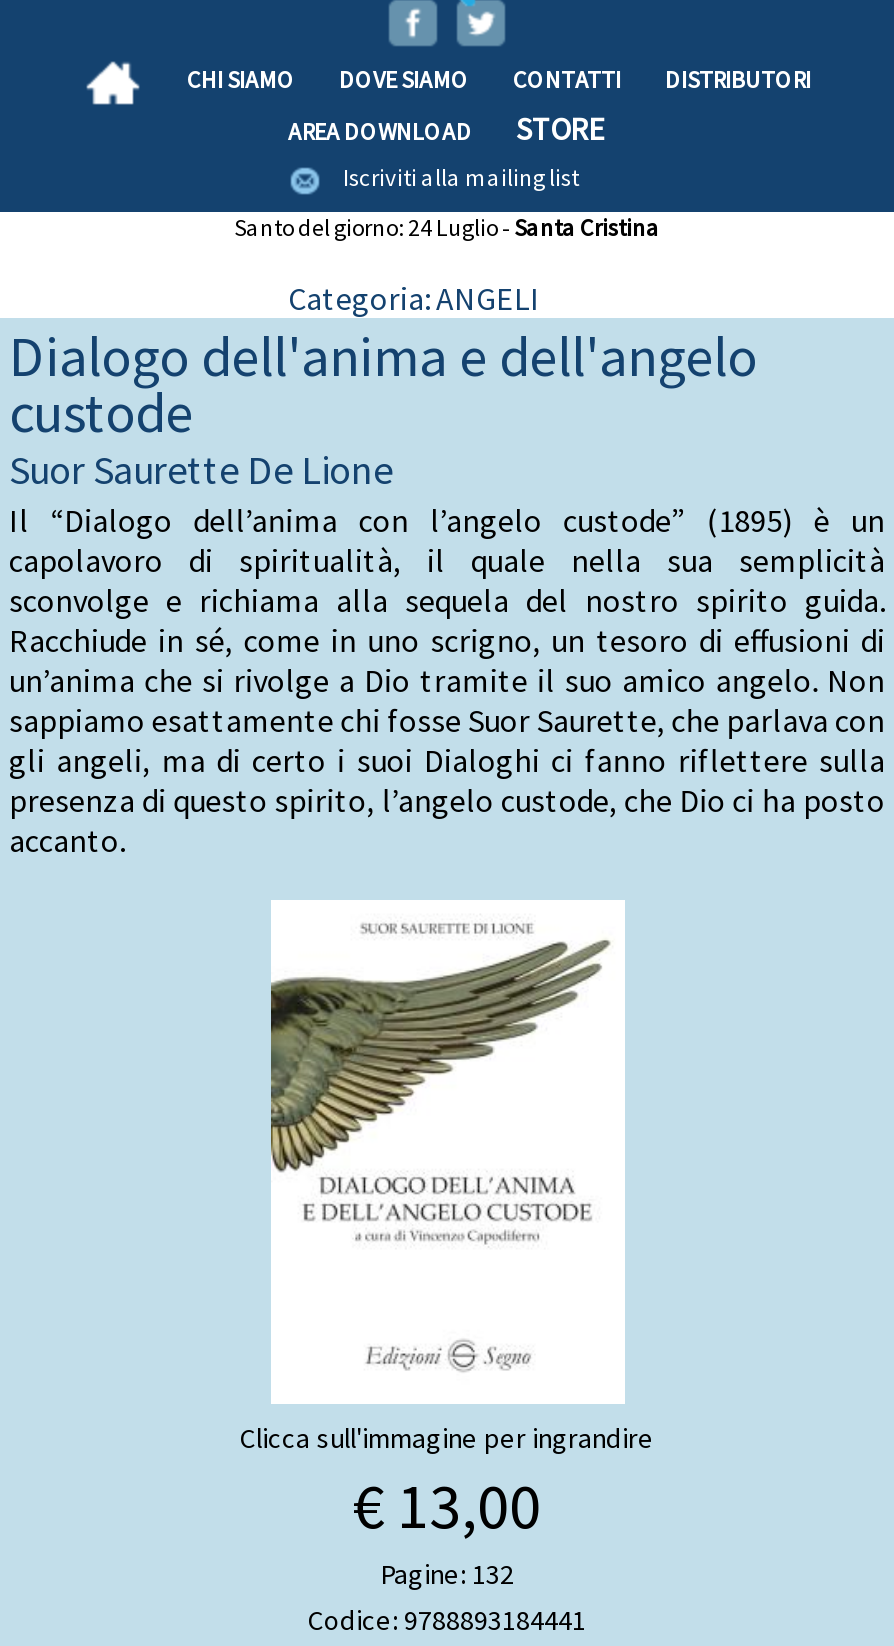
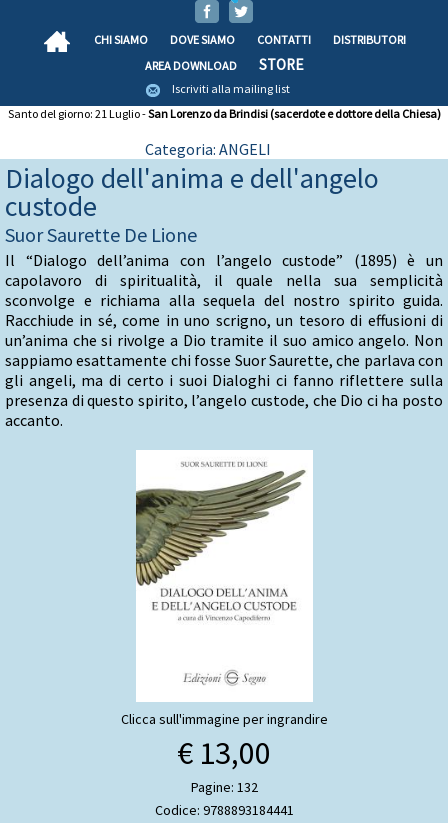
[234,212,660,242] Santo del giorno: 24 Luglio -Santa Cristina -> [7,106,440,121] Santo del giorno: 21 Luglio -San Lorenzo da Brindisi (sacerdote e dottore della Chiesa)

